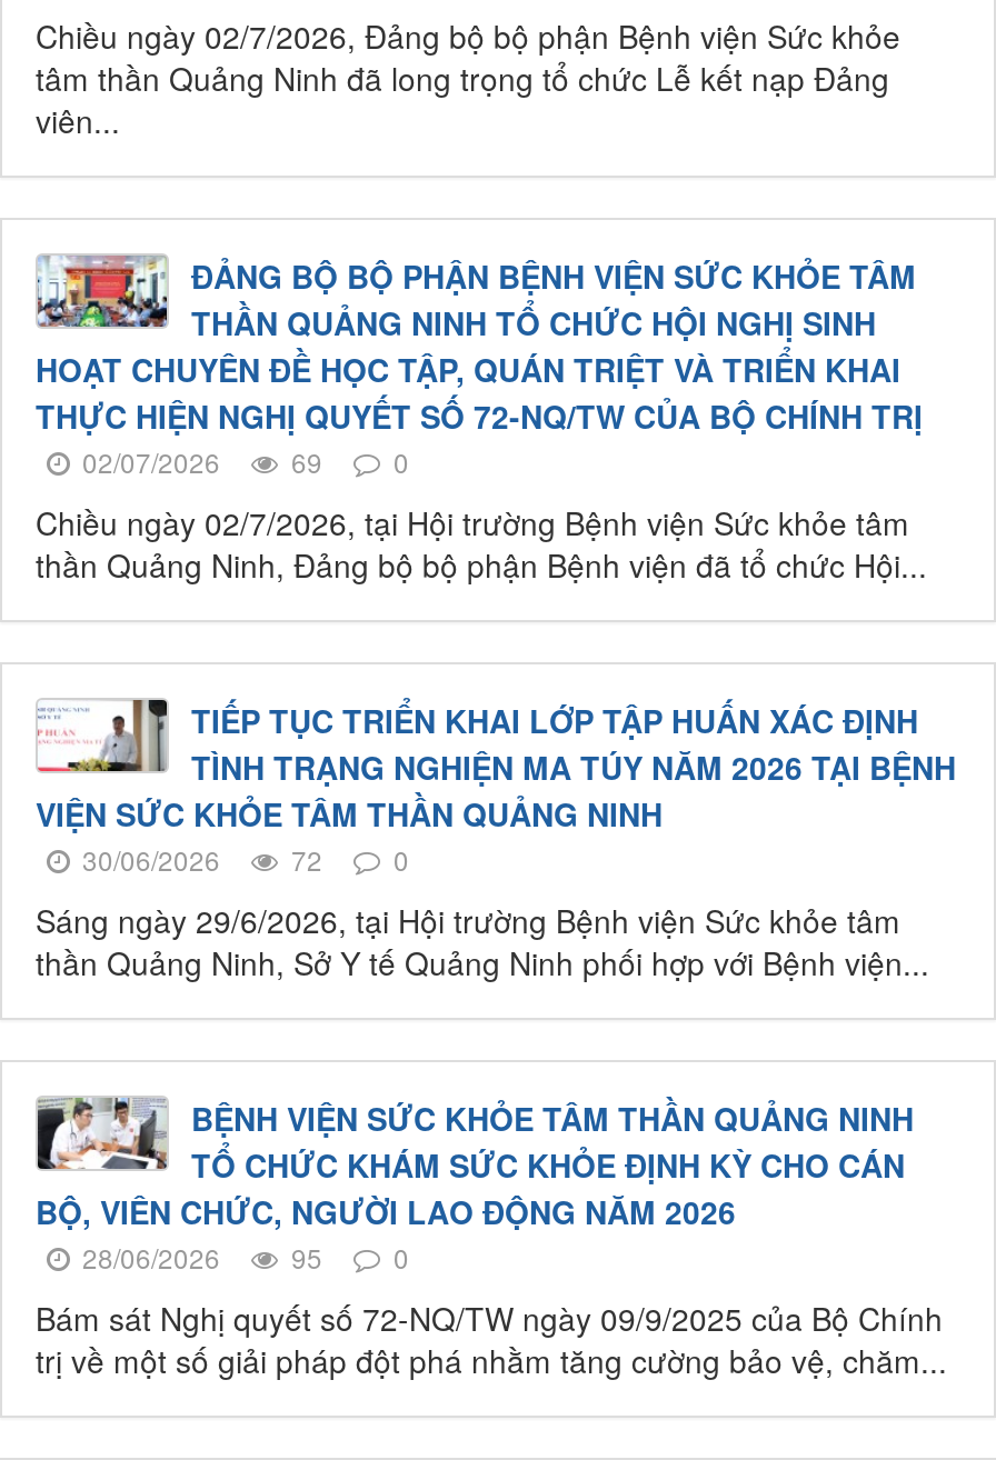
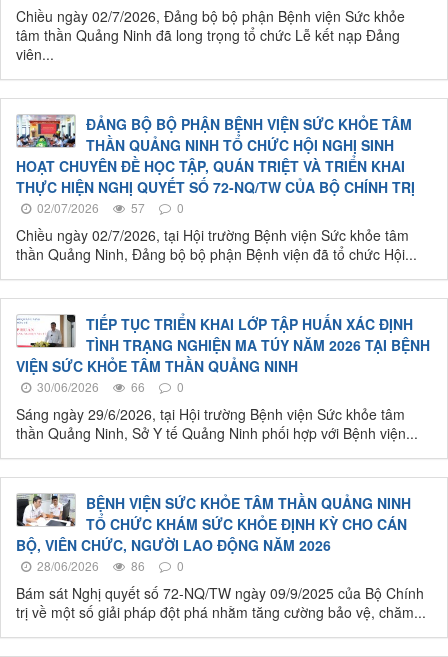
[76,442,409,480] 02/07/2026 69 0 -> [34,199,184,216] 02/07/2026 57 0
[76,840,409,878] 30/06/2026 72 0 -> [34,378,184,395] 30/06/2026 66 0
[76,1238,409,1276] 28/06/2026 95 0 -> [34,557,184,574] 28/06/2026 86 0

